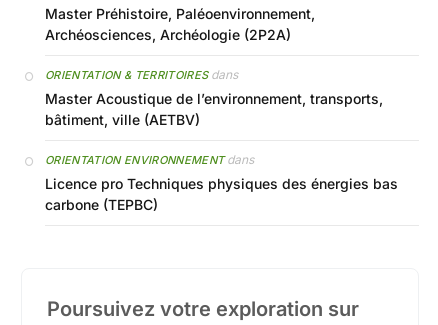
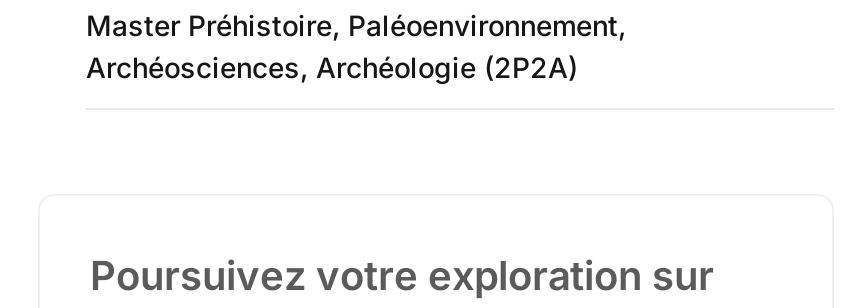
[45,67,398,213] ORIENTATION & TERRITOIRES dans | Master Acoustique de l’environnement, transports, | bâtiment, ville (AETBV) | ORIENTATION ENVIRONNEMENT dans | Licence pro Techniques physiques des énergies bas | carbone (TEPBC) -> none

